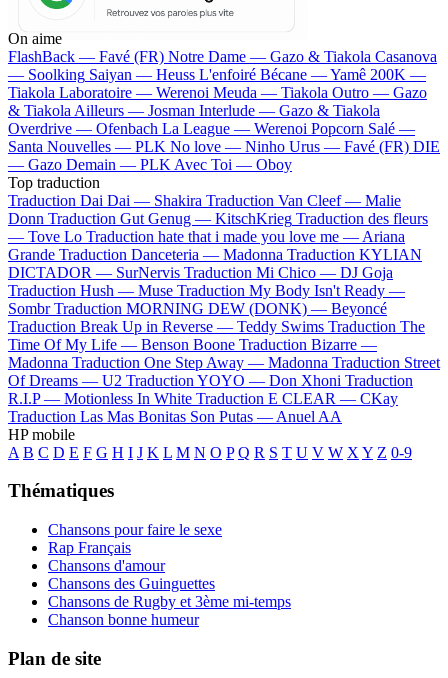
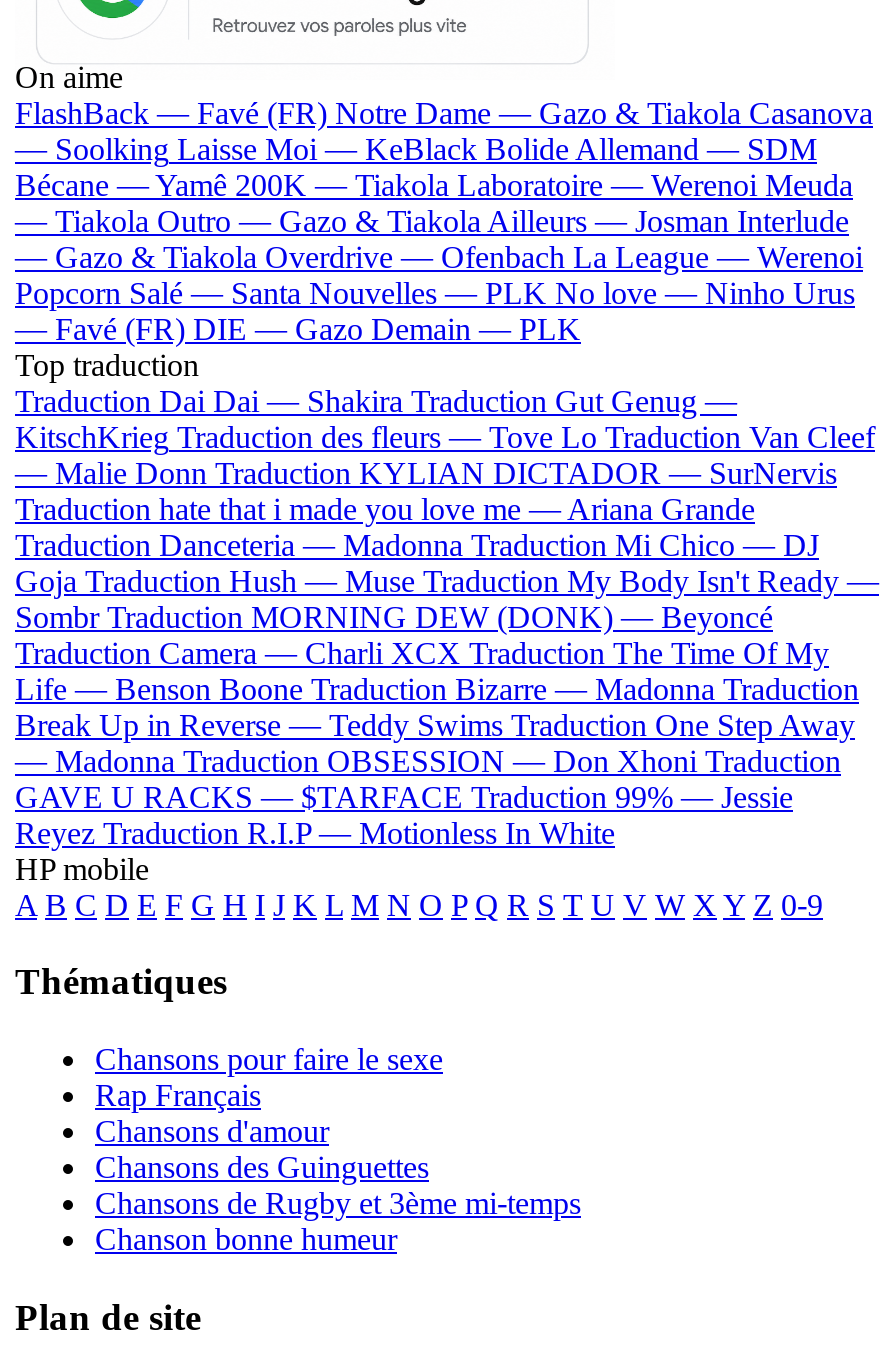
[8,65,440,172] — Soolking Saiyan — Heuss L'enfoiré Bécane — Yamê 200K — | Tiakola Laboratoire — Werenoi Meuda — Tiakola Outro — Gazo | & Tiakola Ailleurs — Josman Interlude — Gazo & Tiakola | Overdrive — Ofenbach La League — Werenoi Popcorn Salé — | Santa Nouvelles — PLK No love — Ninho Urus — Favé (FR) DIE | — Gazo Demain — PLK Avec Toi — Oboy -> [15,131,863,345] — Soolking Laisse Moi — KeBlack Bolide Allemand — SDM | Bécane — Yamê 200K — Tiakola Laboratoire — Werenoi Meuda | — Tiakola Outro — Gazo & Tiakola Ailleurs — Josman Interlude | — Gazo & Tiakola Overdrive — Ofenbach La League — Werenoi | Popcorn Salé — Santa Nouvelles — PLK No love — Ninho Urus | —Favé (FR) DIE — Gazo Demain — PLK
[8,191,428,298] Traduction Dai Dai — Shakira Traduction Van Cleef — Malie | Donn Traduction Gut Genug — KitschKrieg Traduction des fleurs | — Tove Lo Traduction hate that i made you love me — Ariana | Grande Traduction Danceteria — Madonna Traduction KYLIAN | DICTADOR — SurNervis Traduction Mi Chico — DJ Goja | Traduction Hush — Muse Traduction My Body Isn't Ready — -> [15,383,879,597] Traduction Dai Dai — Shakira Traduction Gut Genug — | KitschKrieg Traduction des fleurs — Tove Lo Traduction Van Cleef | — Malie Donn Traduction KYLIAN DICTADOR — SurNervis | Traduction hate that i made you love me — Ariana Grande | Traduction Danceteria — Madonna Traduction Mi Chico — DJ | Goja Traduction Hush — Muse Traduction My Body Isn't Ready —
[8,317,440,424] Traduction Break Up in Reverse — Teddy Swims Traduction The | Time Of My Life — Benson Boone Traduction Bizarre — | Madonna Traduction One Step Away — Madonna Traduction Street | Of Dreams — U2 Traduction YOYO — Don Xhoni Traduction | R.I.P — Motionless In White Traduction E CLEAR — CKay | Traduction Las Mas Bonitas Son Putas — Anuel AA -> [15,635,859,849] Traduction Camera — Charli XCX Traduction The Time Of My | Life — Benson Boone Traduction Bizarre — Madonna Traduction | Break Up in Reverse — Teddy Swims Traduction One Step Away | — Madonna Traduction OBSESSION — Don Xhoni Traduction | GAVE U RACKS — $TARFACE Traduction 99% — Jessie | Reyez Traduction R.I.P — Motionless In White

